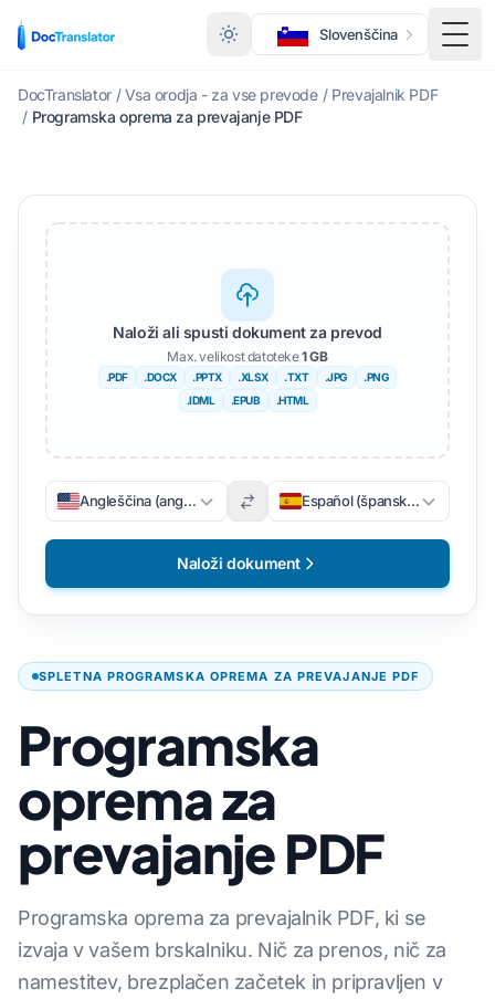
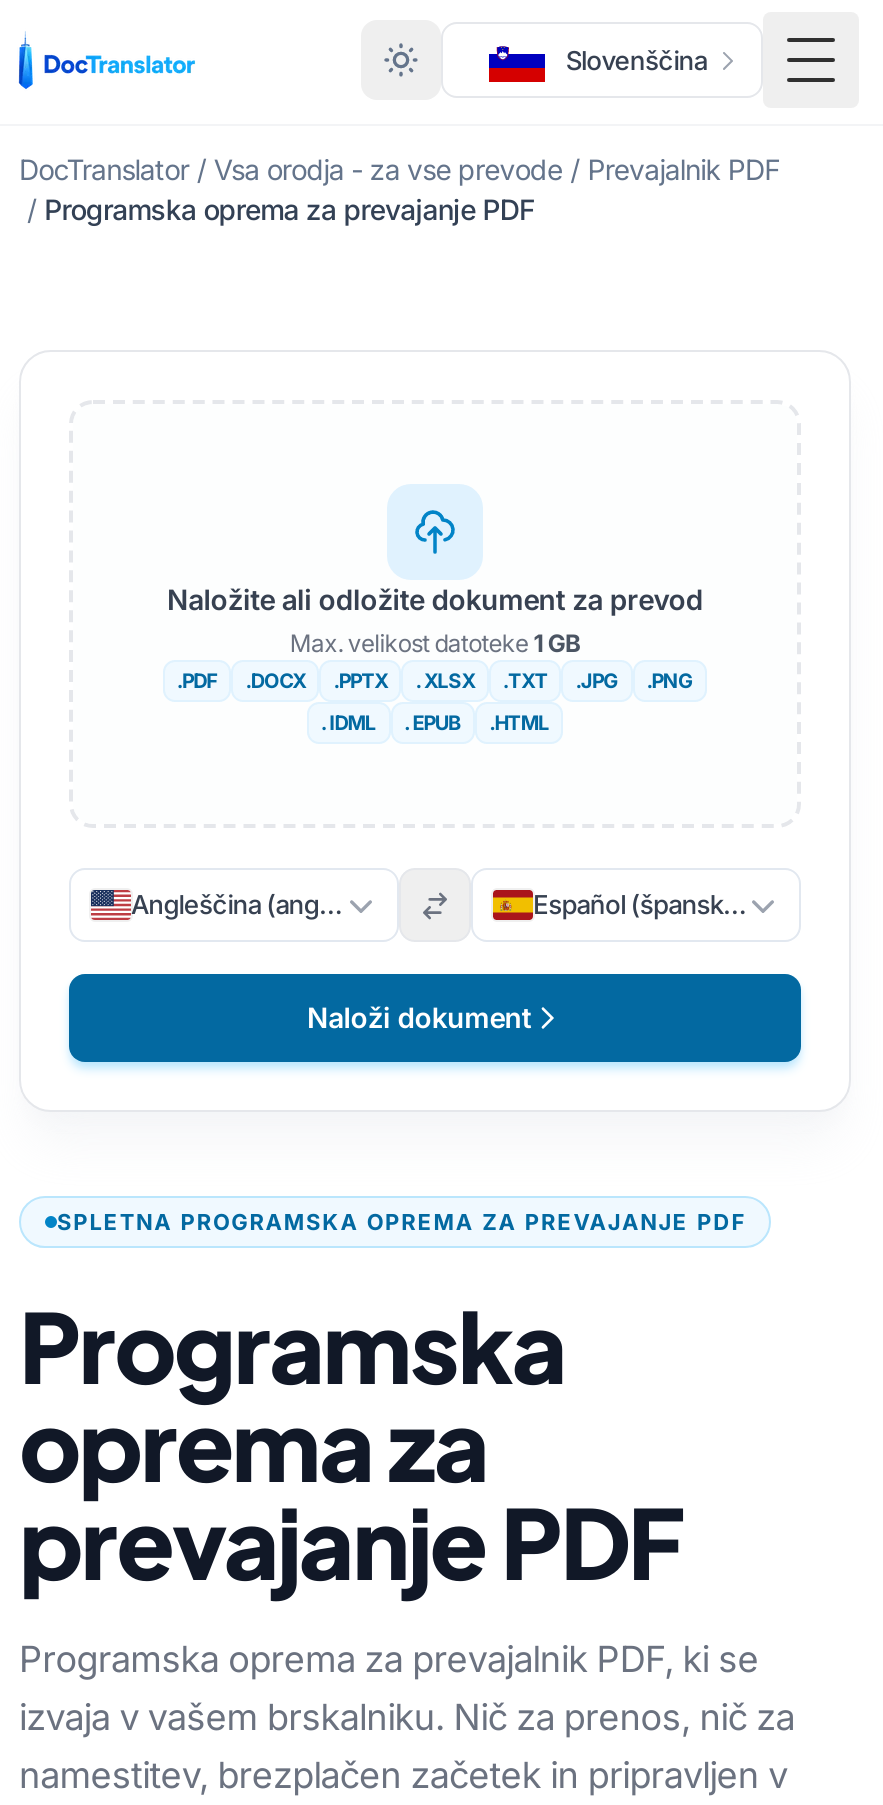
[113,323,382,341] Naloži ali spusti dokument za prevod -> [167,582,703,616] Naložite ali odložite dokument za prevod
[238,370,269,383] .XLSX -> [416,668,475,692] . XLSX

